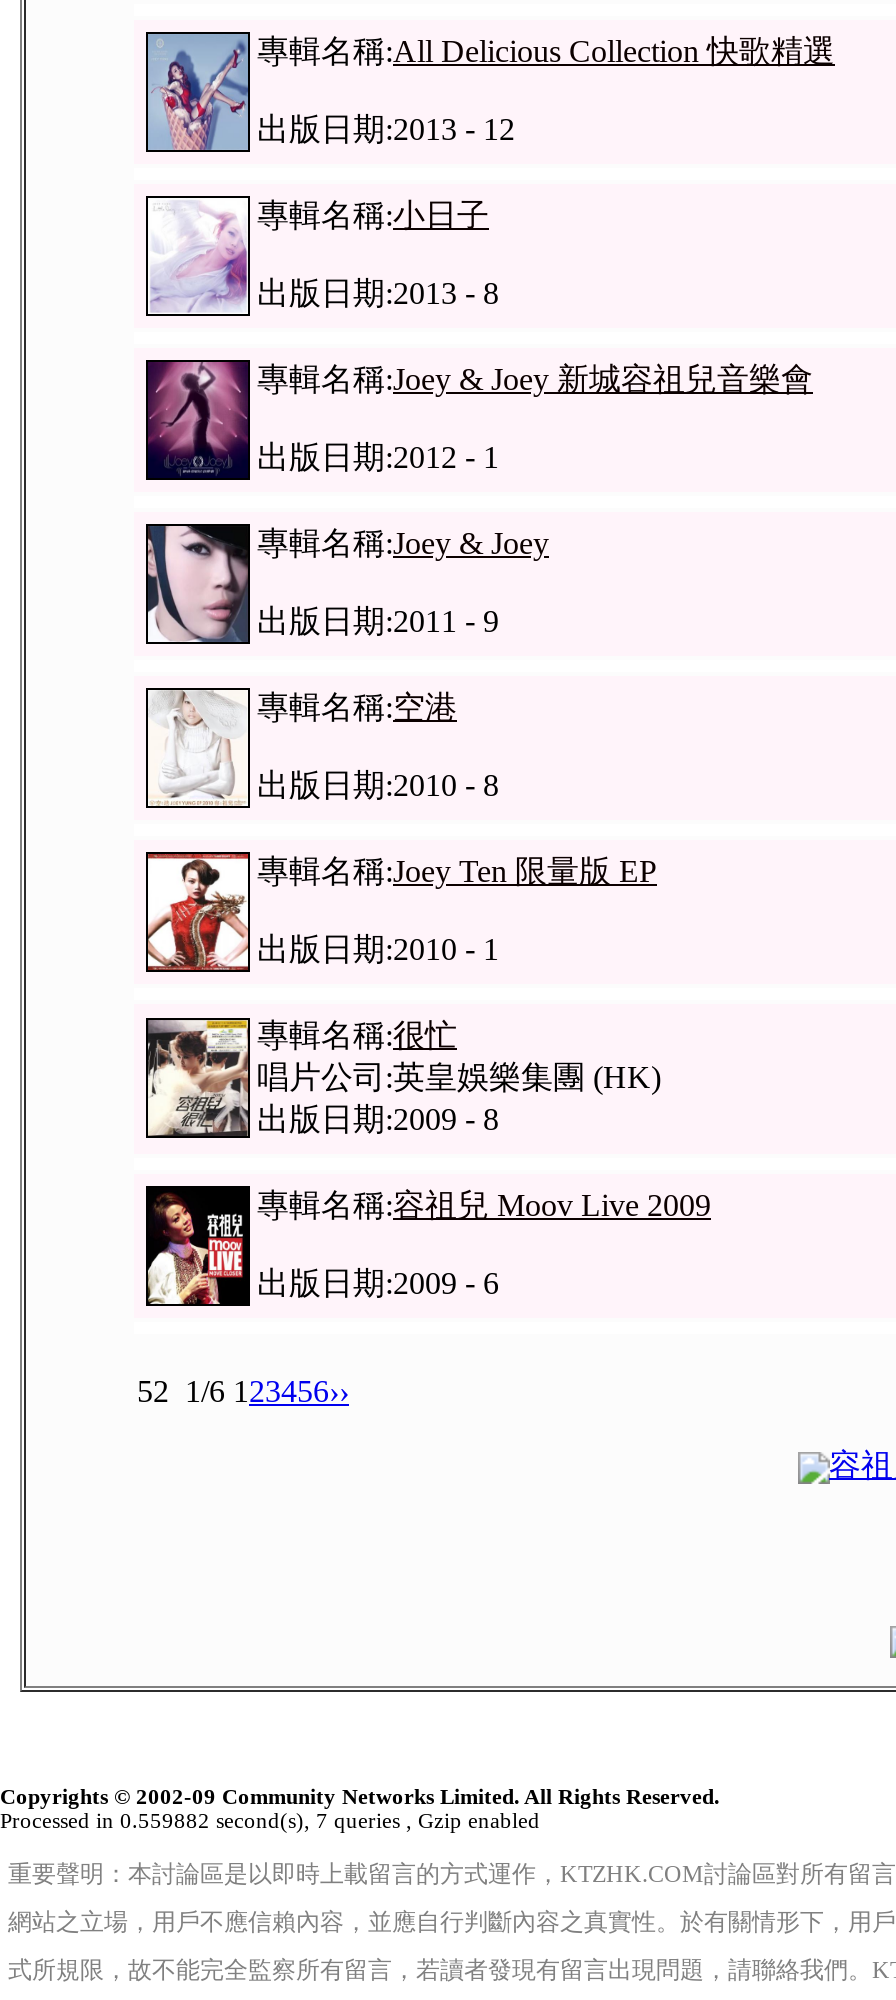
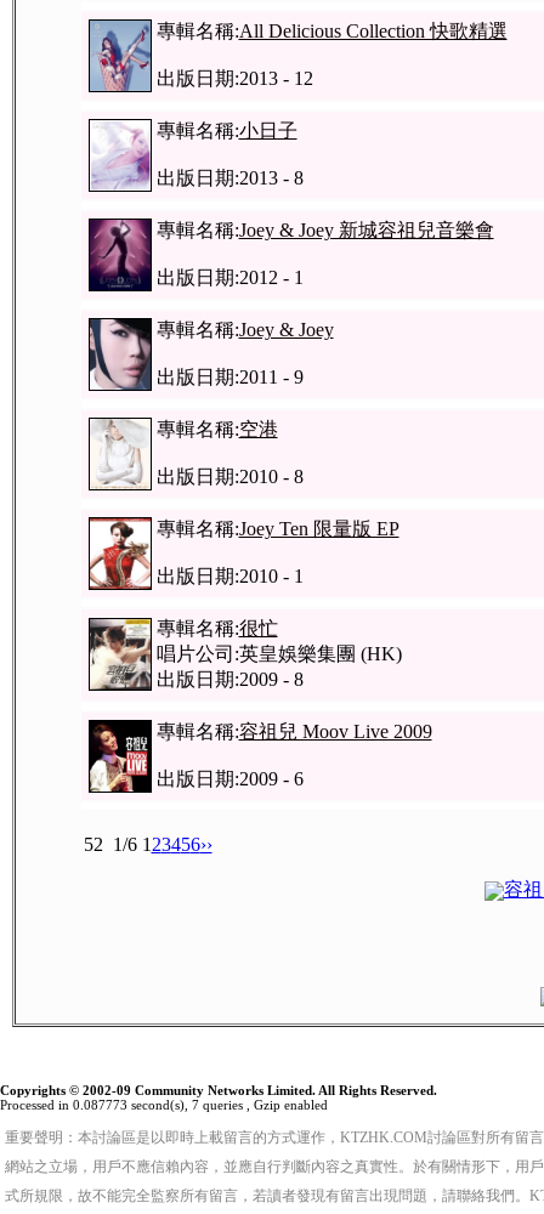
[0,1808,540,1832] Processed in 0.559882 second(s), 7 queries , Gzip enabled -> [0,1097,328,1112] Processed in 0.087773 second(s), 7 queries , Gzip enabled

